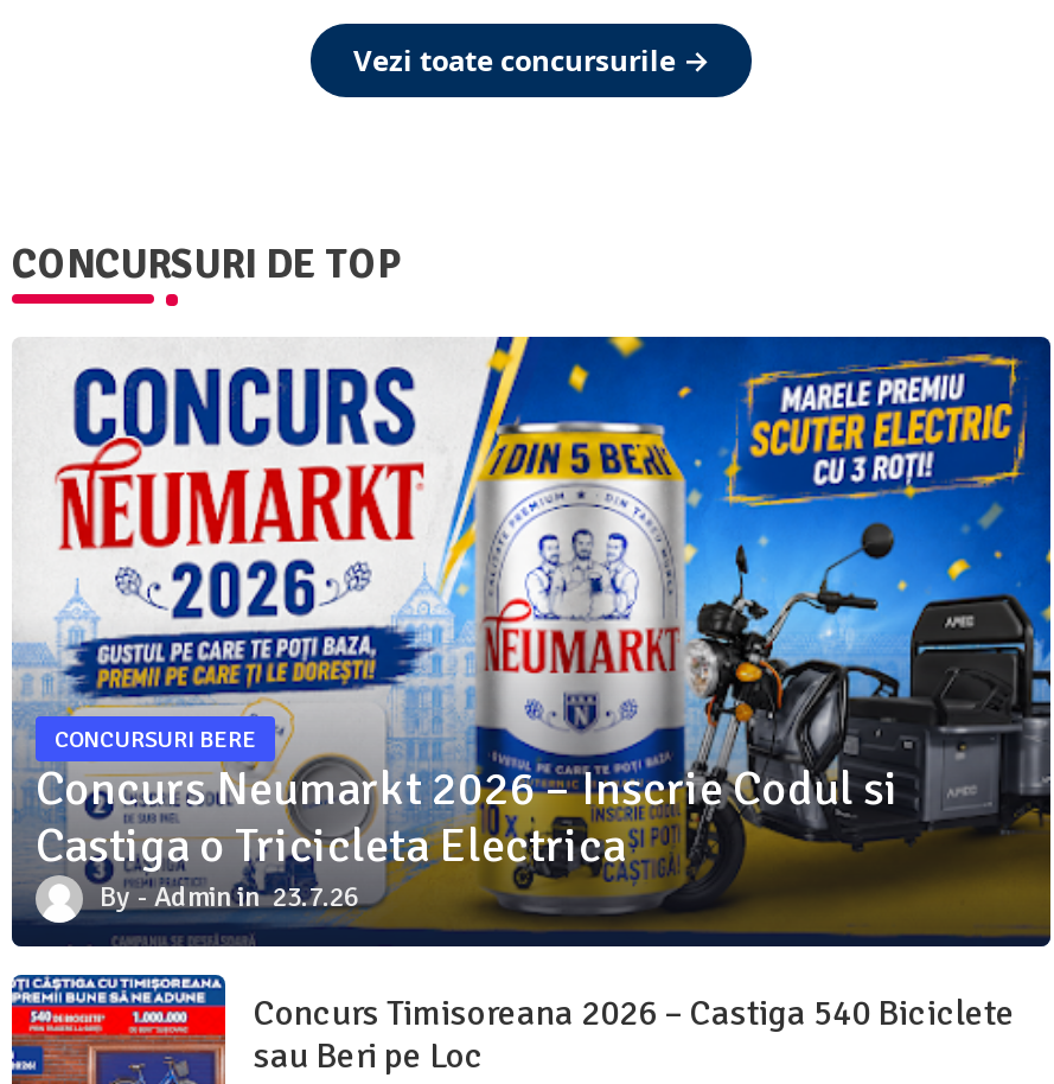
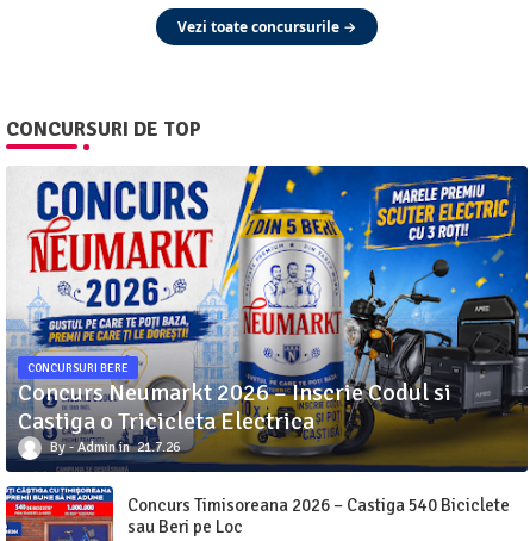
[154,881,358,916] Admin 23.7.26 -> [77,439,180,457] Admin 21.7.26

